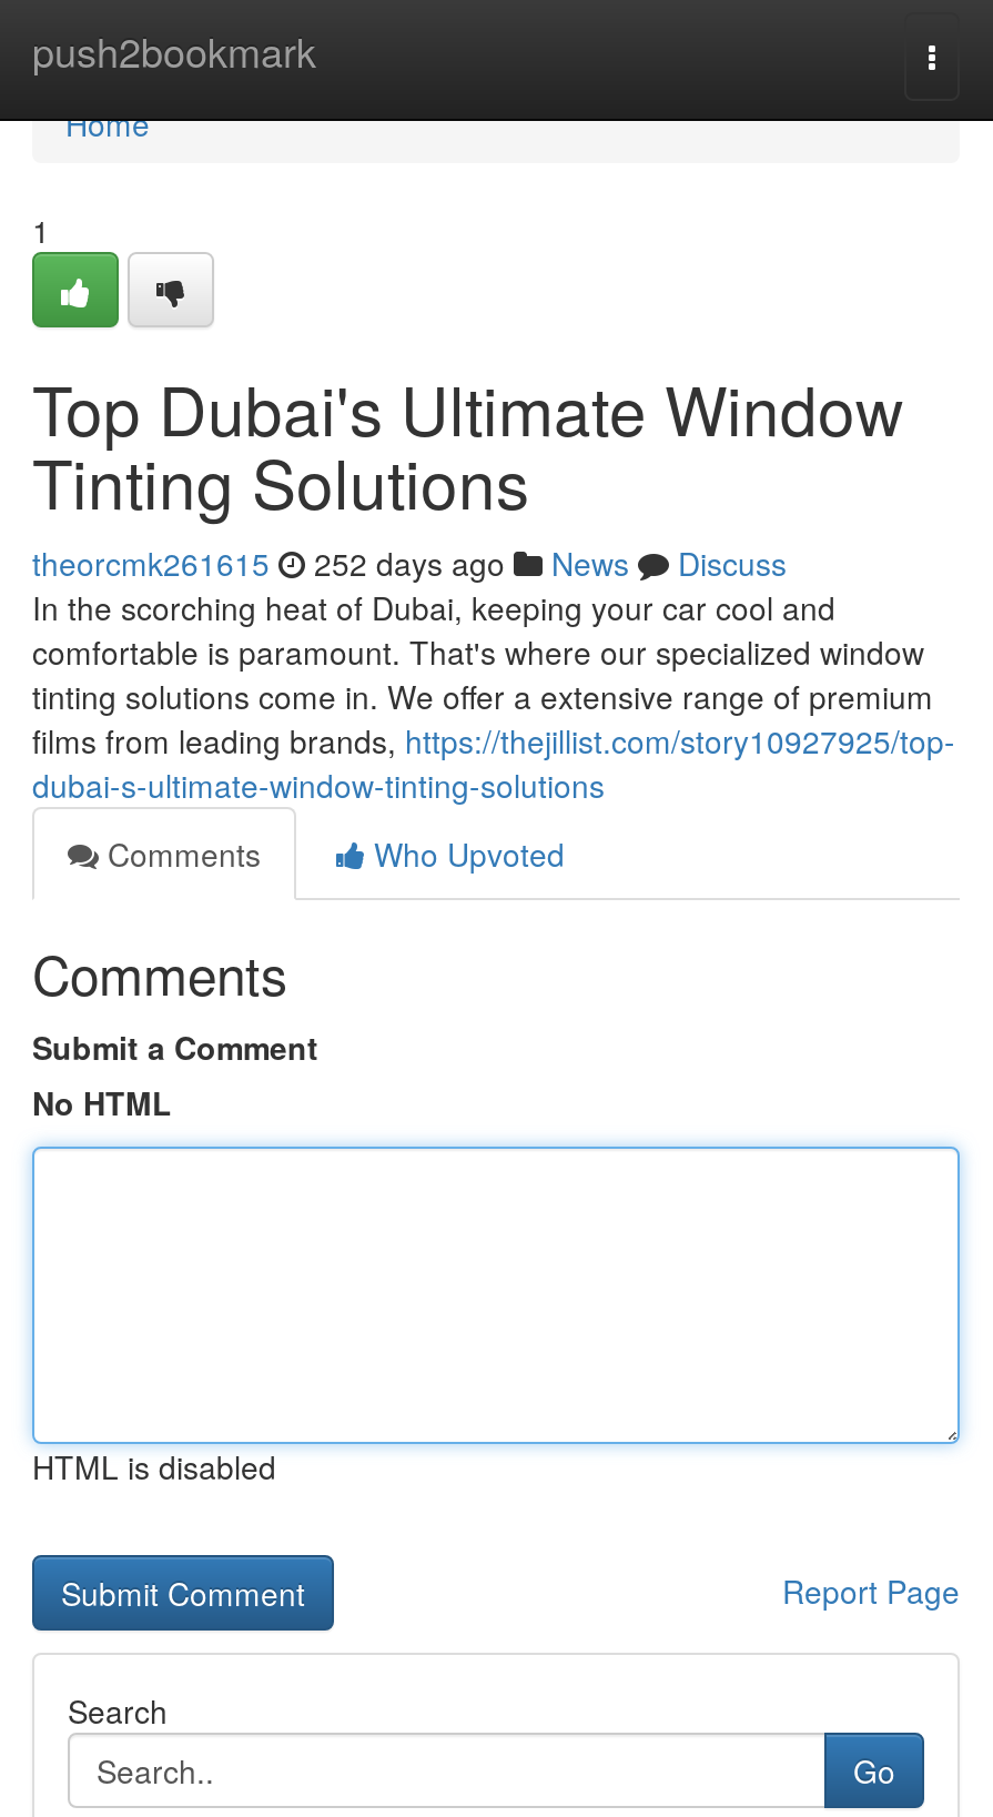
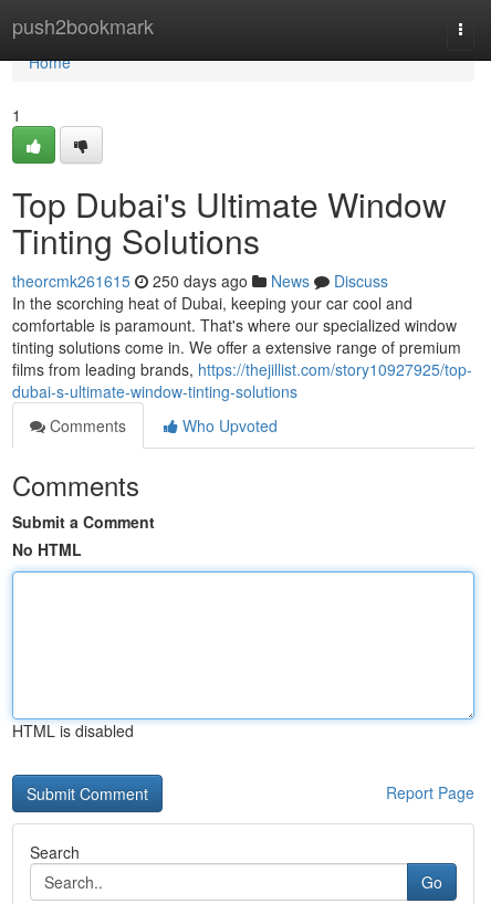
[32,541,787,585] theorcmk261615 252 days ago News Discuss -> [12,270,388,292] theorcmk261615 250 days ago News Discuss

